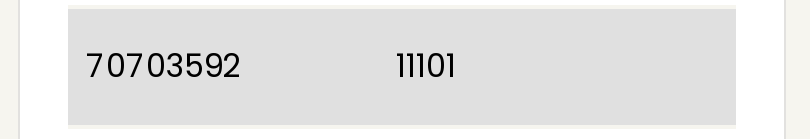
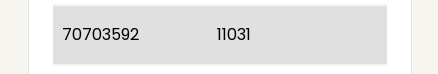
[396,43,456,89] 11101 -> [217,23,251,46] 11031

